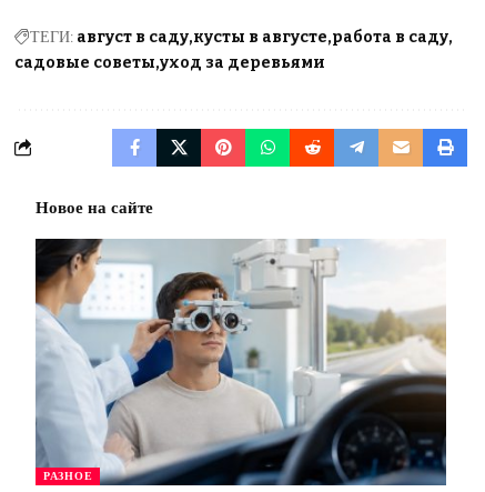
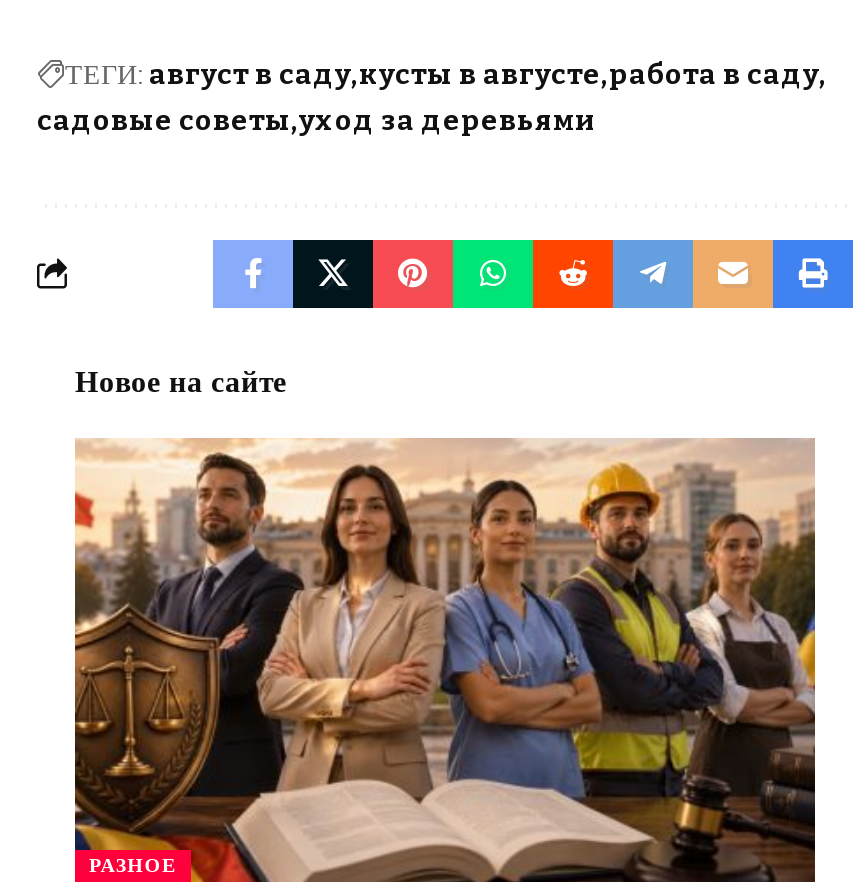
[34,238,447,486] [image] -> [73,438,817,884] [image]

